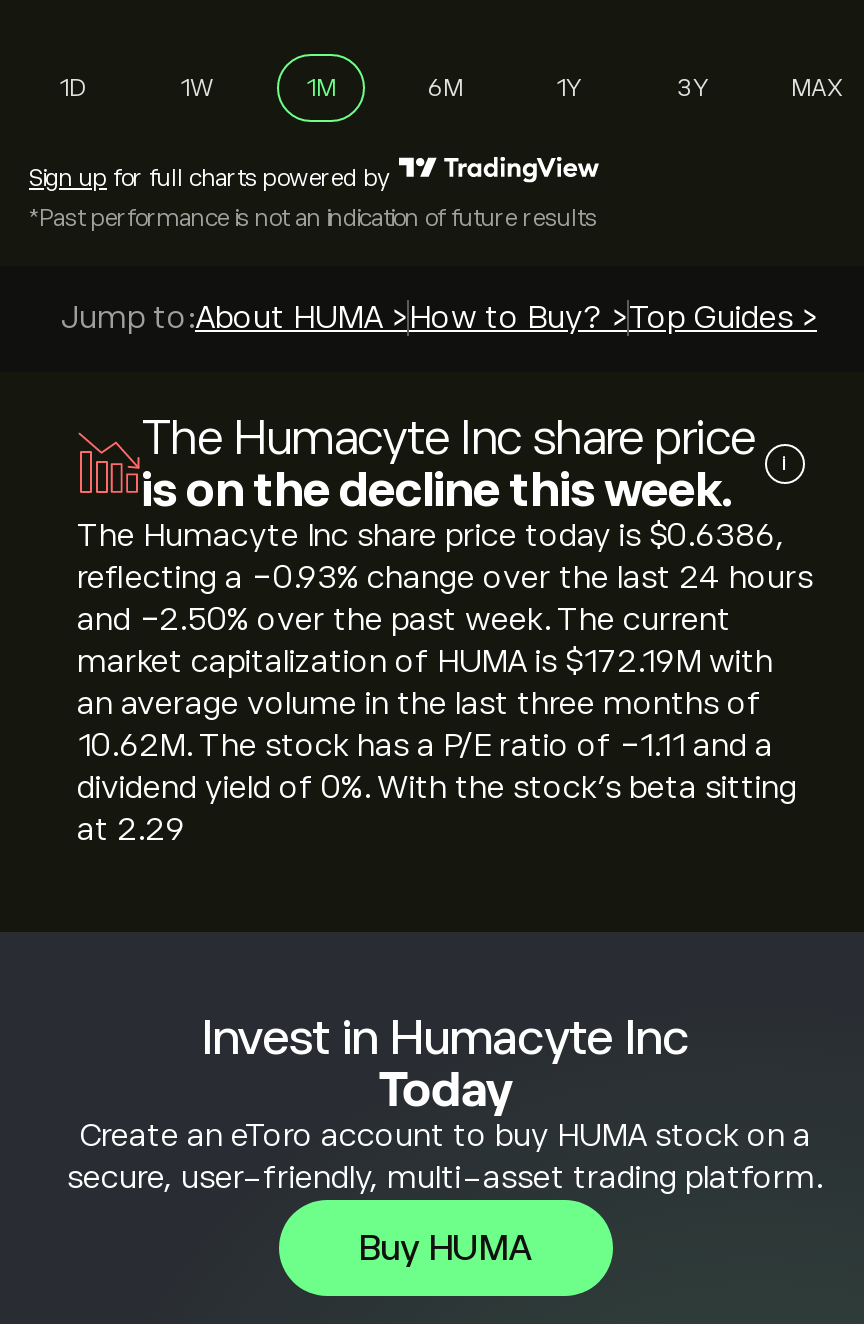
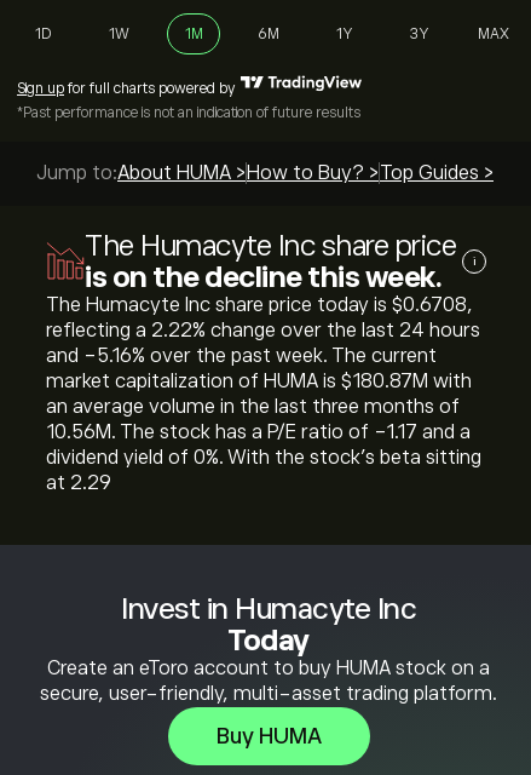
[77,518,785,554] The Humacyte Inc share price today is $0.6386, -> [46,294,473,316] The Humacyte Inc share price today is $0.6708,
[77,560,813,596] reflecting a -0.93% change over the last 24 hours -> [46,320,480,341] reflecting a 2.22% change over the last 24 hours
[77,602,731,638] and -2.50% over the past week. The current -> [46,345,437,367] and -5.16% over the past week. The current
[77,644,773,680] market capitalization of HUMA is $172.19M with -> [46,371,472,392] market capitalization of HUMA is $180.87M with
[77,728,773,764] 10.62M. The stock has a P/E ratio of -1.11 and a -> [46,421,471,443] 10.56M. The stock has a P/E ratio of -1.17 and a

